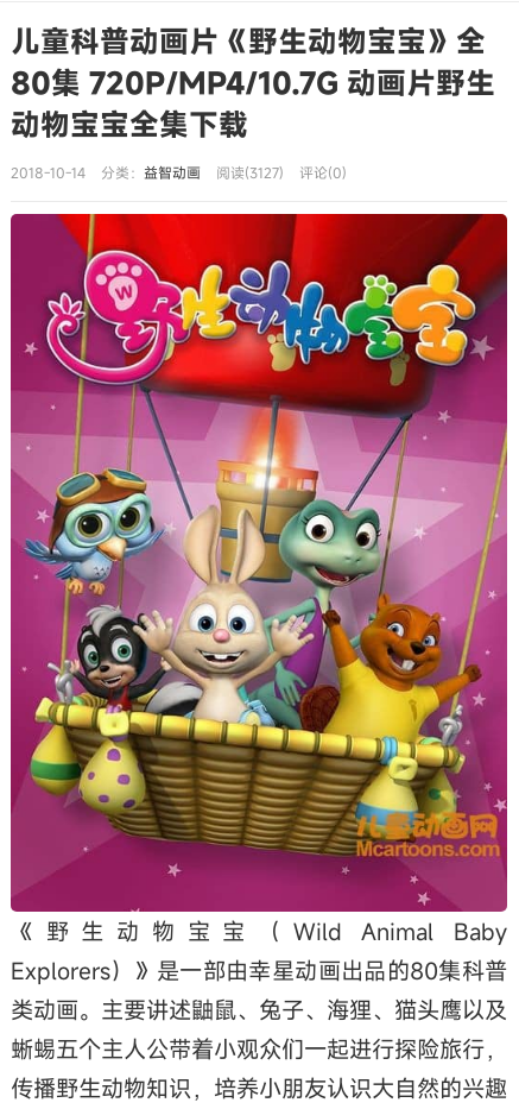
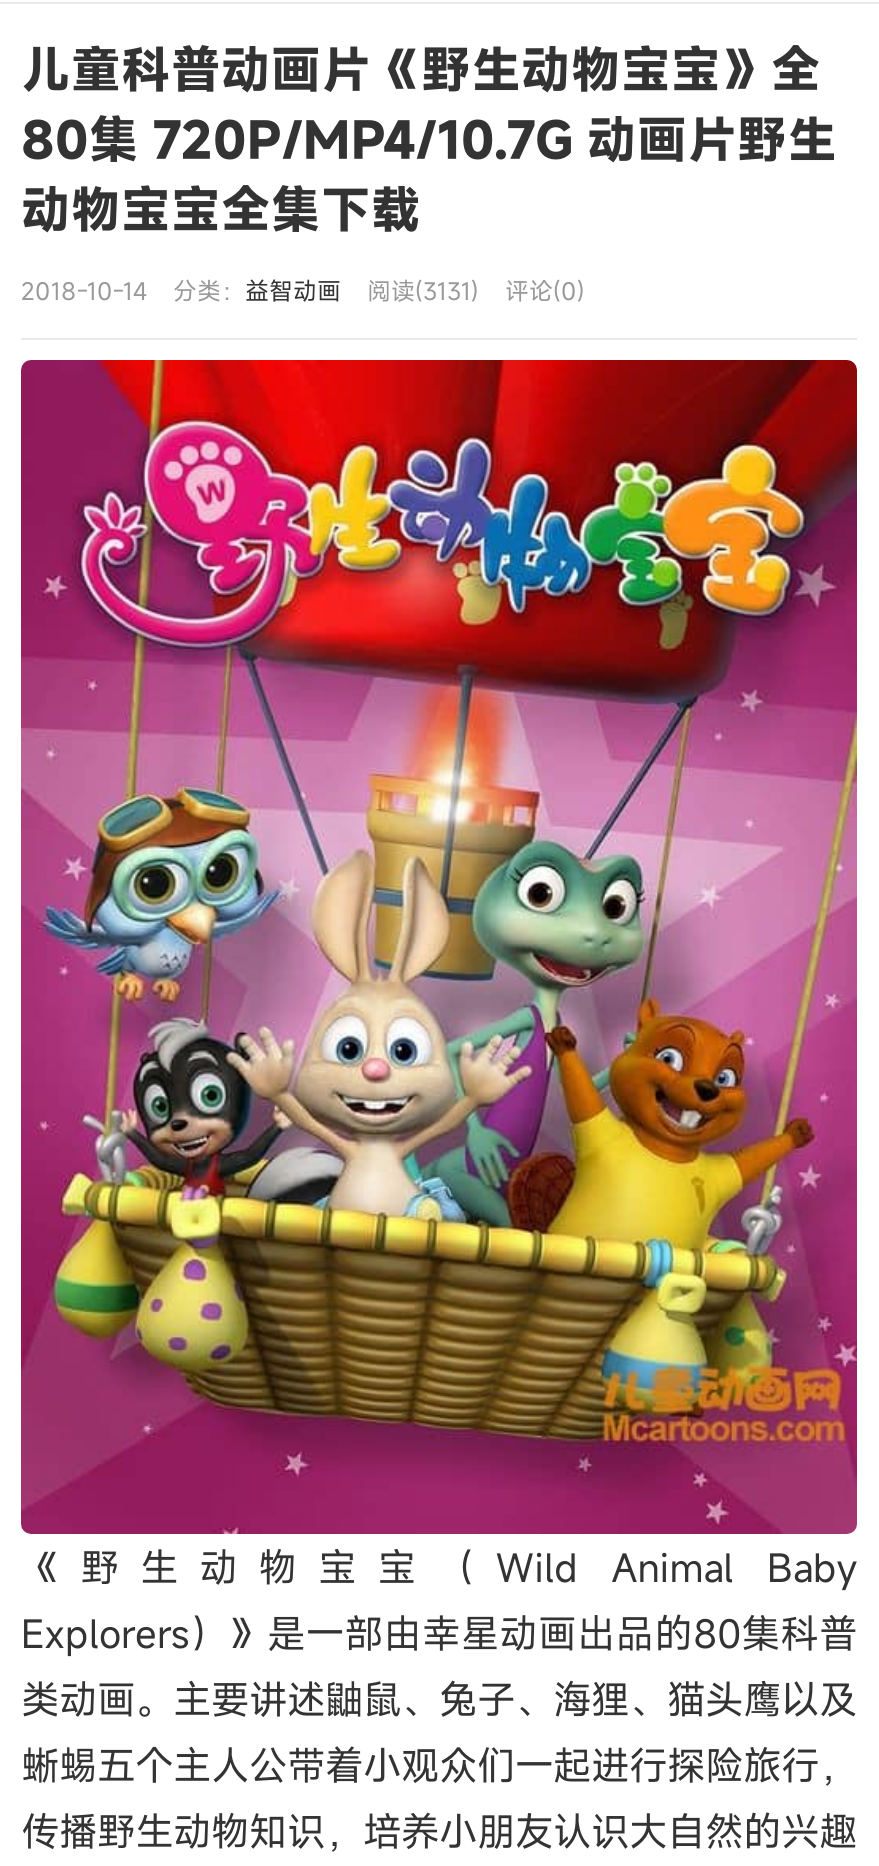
[11,163,347,182] 2018-10-14 分类：益智动画 阅读(3127) 评论(0) -> [21,274,585,306] 2018-10-14 分类：益智动画 阅读(3131) 评论(0)

